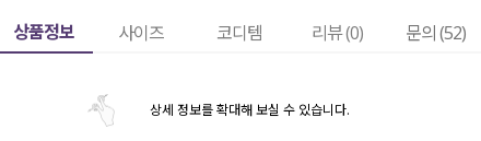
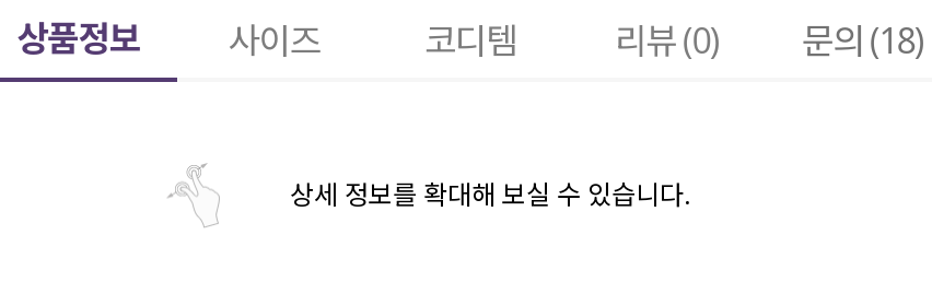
[312,21,465,45] 리뷰 (0) 문의 (52) -> [615,16,923,64] 리뷰 (0) 문의 (18)

